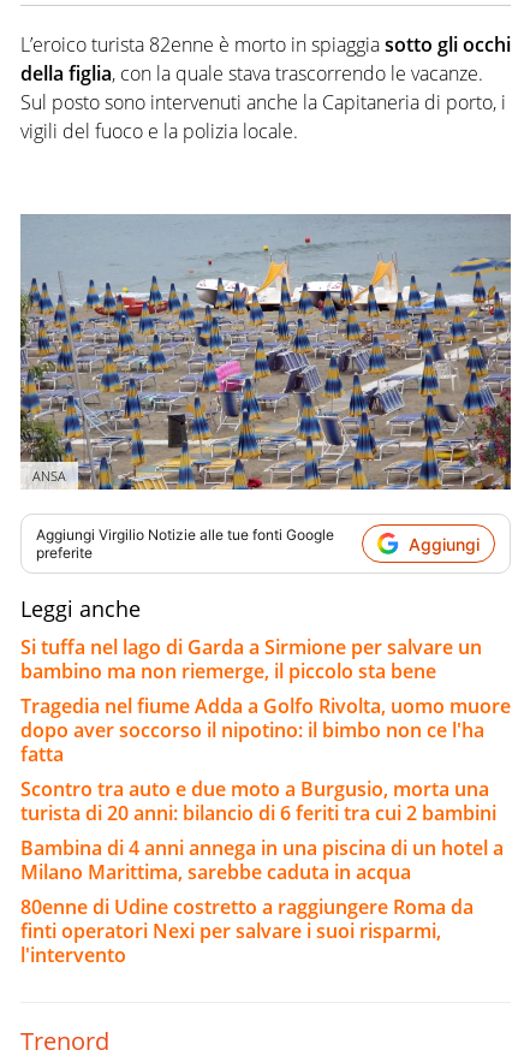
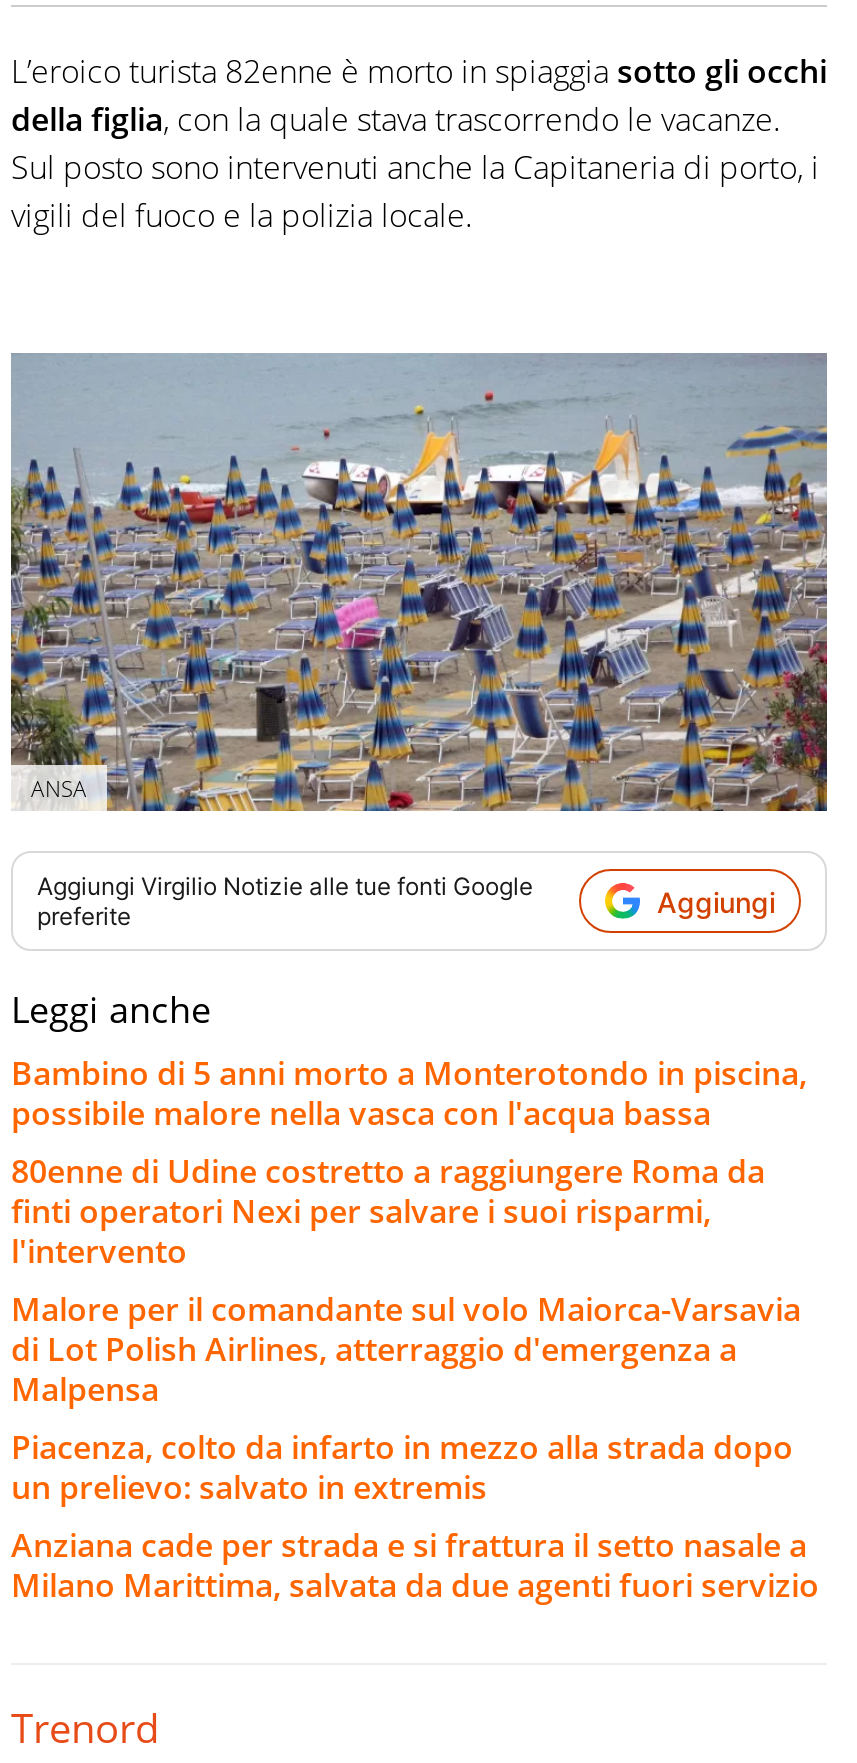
[20,634,511,885] Si tuffa nel lago di Garda a Sirmione per salvare un | bambino ma non riemerge, il piccolo sta bene | Tragedia nel fiume Adda a Golfo Rivolta, uomo muore | dopo aver soccorso il nipotino: il bimbo non ce l'ha | fatta | Scontro tra auto e due moto a Burgusio, morta una | turista di 20 anni: bilancio di 6 feriti tra cui 2 bambini | Bambina di 4 anni annega in una piscina di un hotel a | Milano Marittima, sarebbe caduta in acqua -> [11,1051,807,1135] Bambino di 5 anni morto a Monterotondo in piscina, | possibile malore nella vasca con l'acqua bassa
moved [20,894,474,968] -> [11,1149,765,1273]: 80enne di Udine costretto a raggiungere Roma da | finti operatori Nexi per salvare i suoi risparmi, | l'intervento
none -> [11,1287,819,1607] Malore per il comandante sul volo Maiorca-Varsavia | di Lot Polish Airlines, atterraggio d'emergenza a | Malpensa | Piacenza, colto da infarto in mezzo alla strada dopo | un prelievo: salvato in extremis | Anziana cade per strada e si frattura il setto nasale a | Milano Marittima, salvata da due agenti fuori servizio

